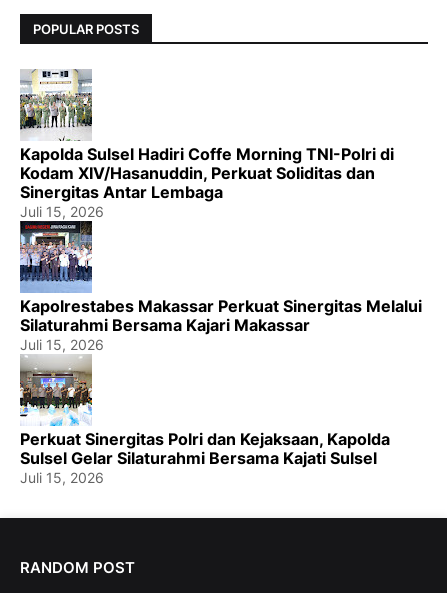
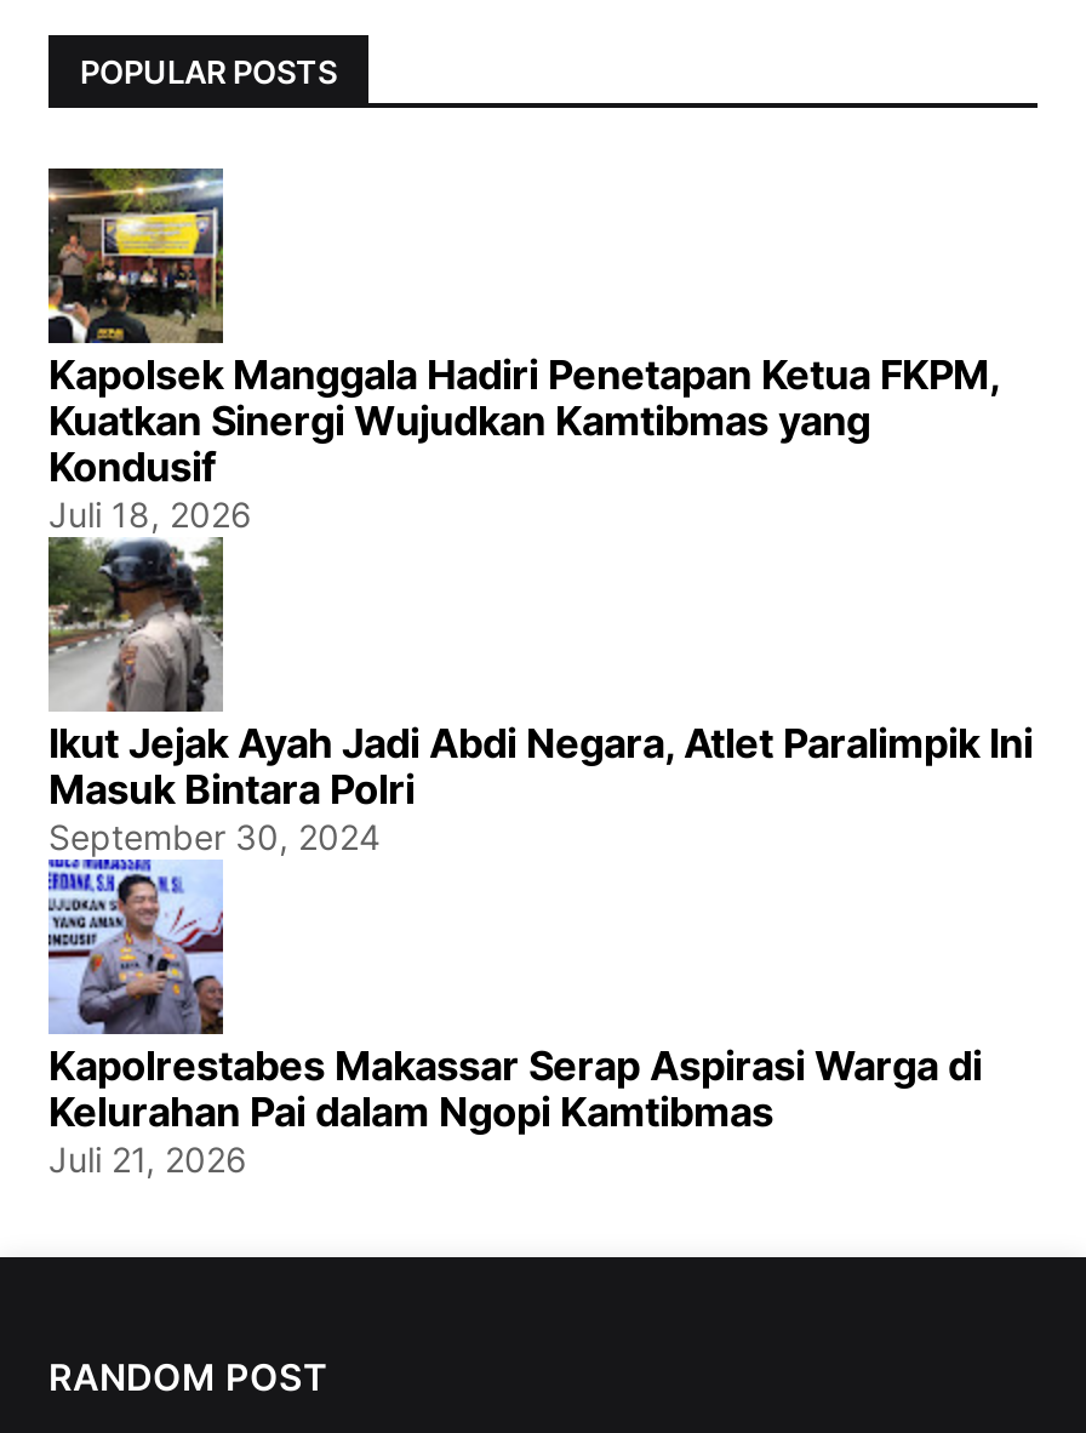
[19,69,394,220] [image] | Kapolda Sulsel Hadiri Coffe Morning TNI-Polri di | Kodam XIV/Hasanuddin, Perkuat Soliditas dan | Sinergitas Antar Lembaga | Juli 15, 2026 -> [46,166,999,535] [image] | Kapolsek Manggala Hadiri Penetapan Ketua FKPM, | Kuatkan Sinergi Wujudkan Kamtibmas yang | Kondusif | Juli 18, 2026
[19,228,422,353] [image] | Kapolrestabes Makassar Perkuat Sinergitas Melalui | Silaturahmi Bersama Kajari Makassar | Juli 15, 2026 -> [46,554,1033,857] [image] | Ikut Jejak Ayah Jadi Abdi Negara, Atlet Paralimpik Ini | Masuk Bintara Polri | September 30, 2024
[19,361,390,486] [image] | Perkuat Sinergitas Polri dan Kejaksaan, Kapolda | Sulsel Gelar Silaturahmi Bersama Kajati Sulsel | Juli 15, 2026 -> [46,877,982,1180] [image] | Kapolrestabes Makassar Serap Aspirasi Warga di | Kelurahan Pai dalam Ngopi Kamtibmas | Juli 21, 2026

